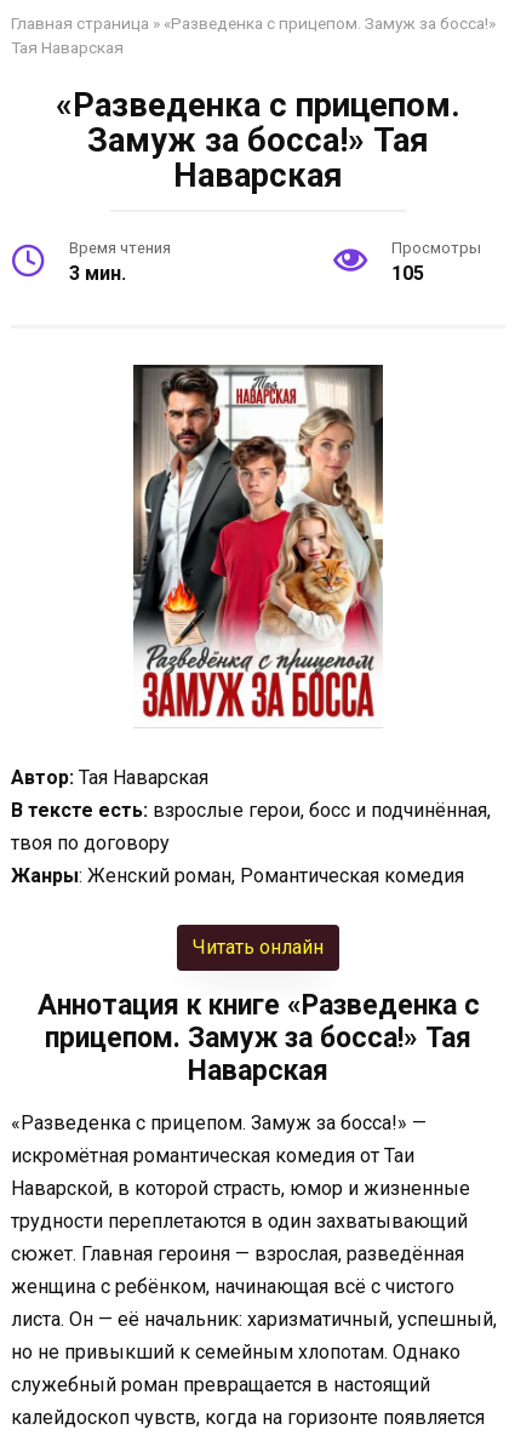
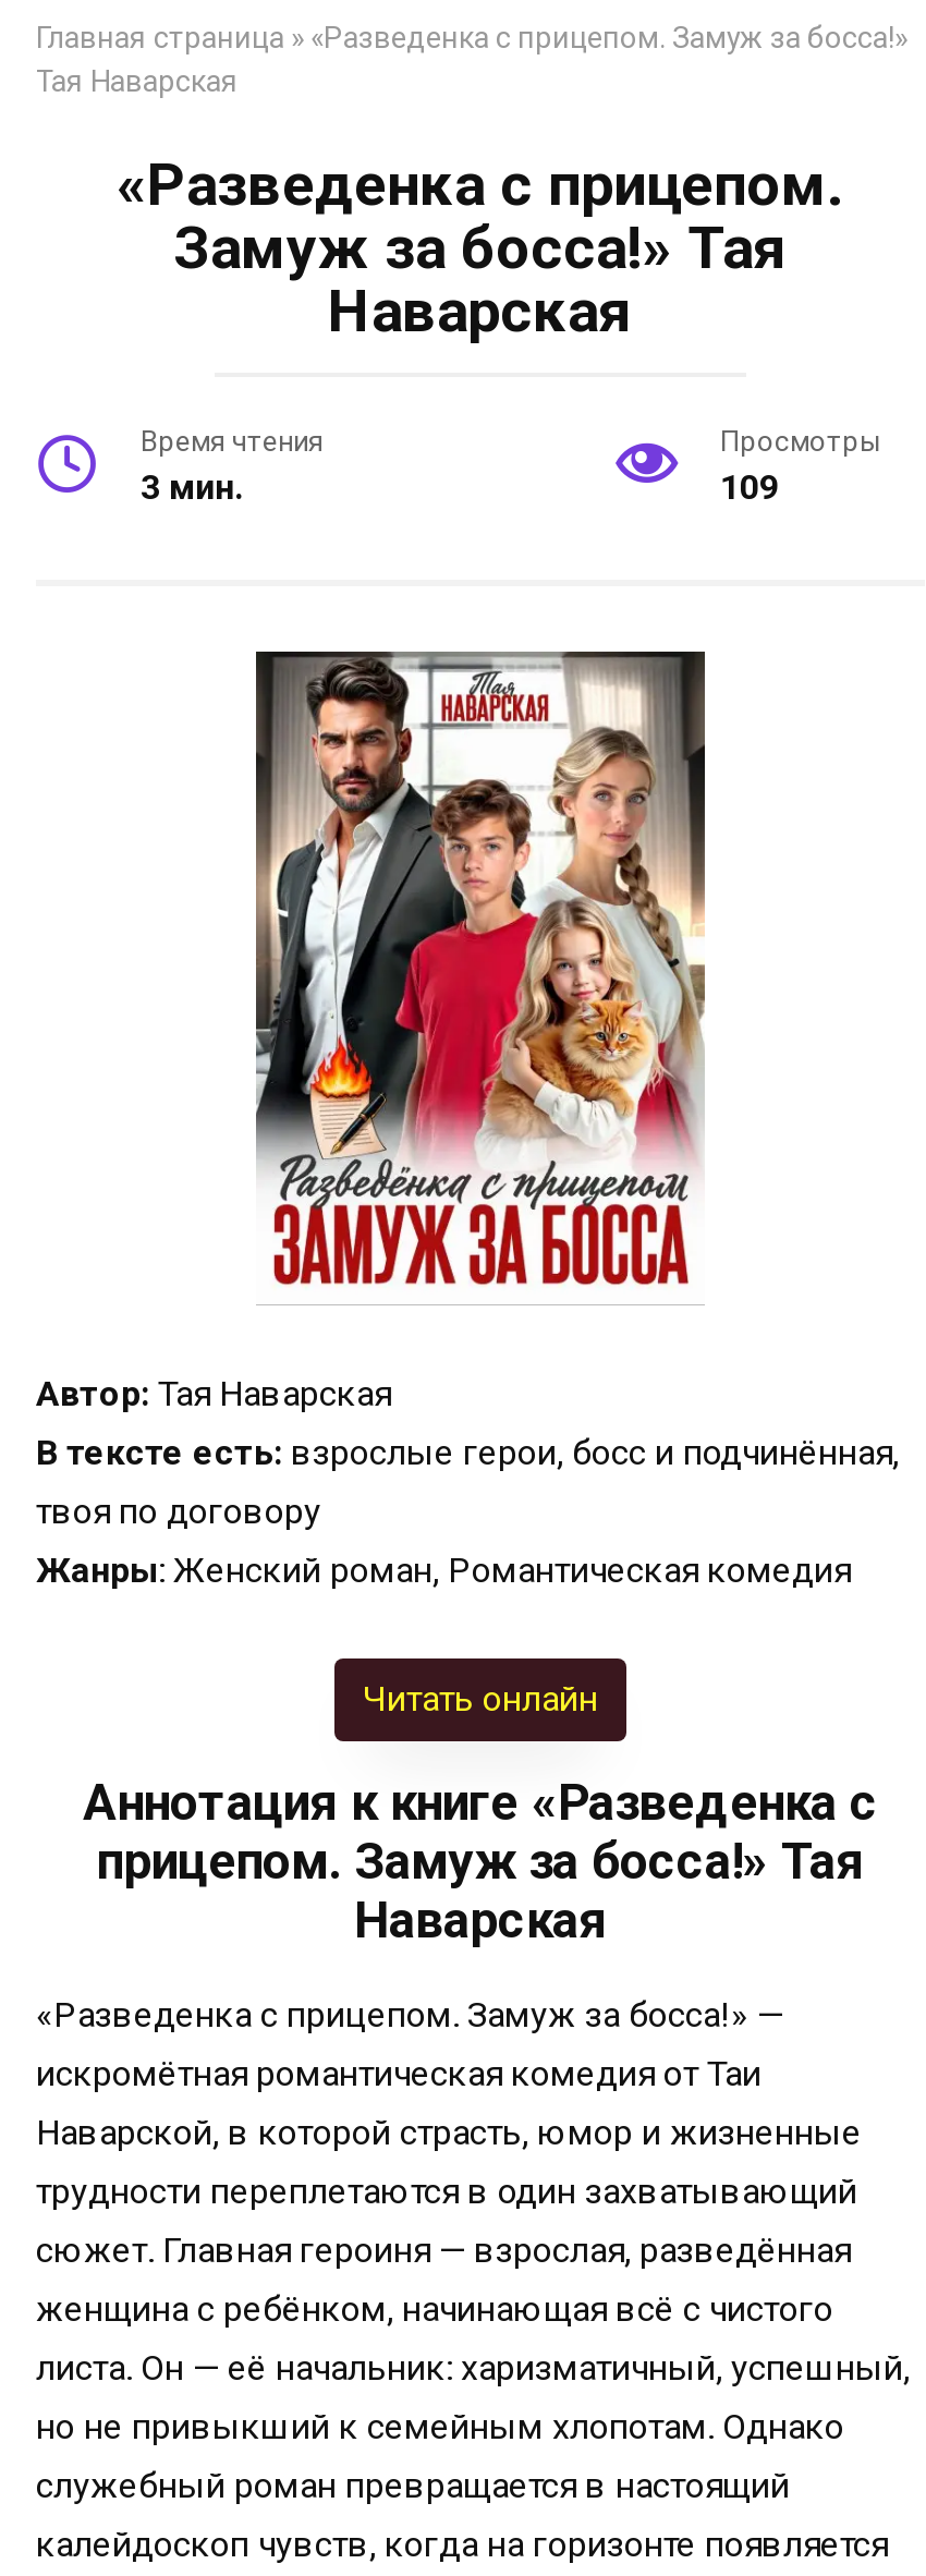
[391,262,424,285] 105 -> [720,466,779,507] 109

